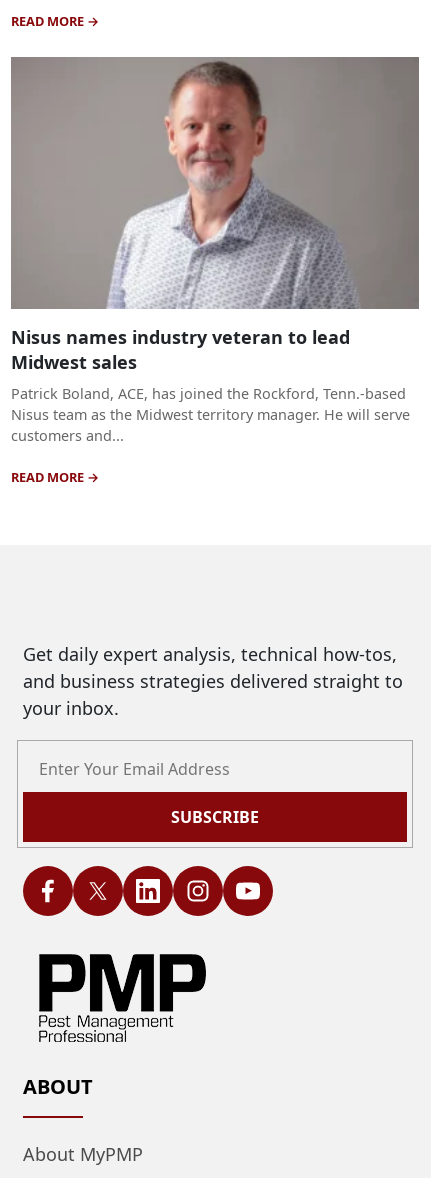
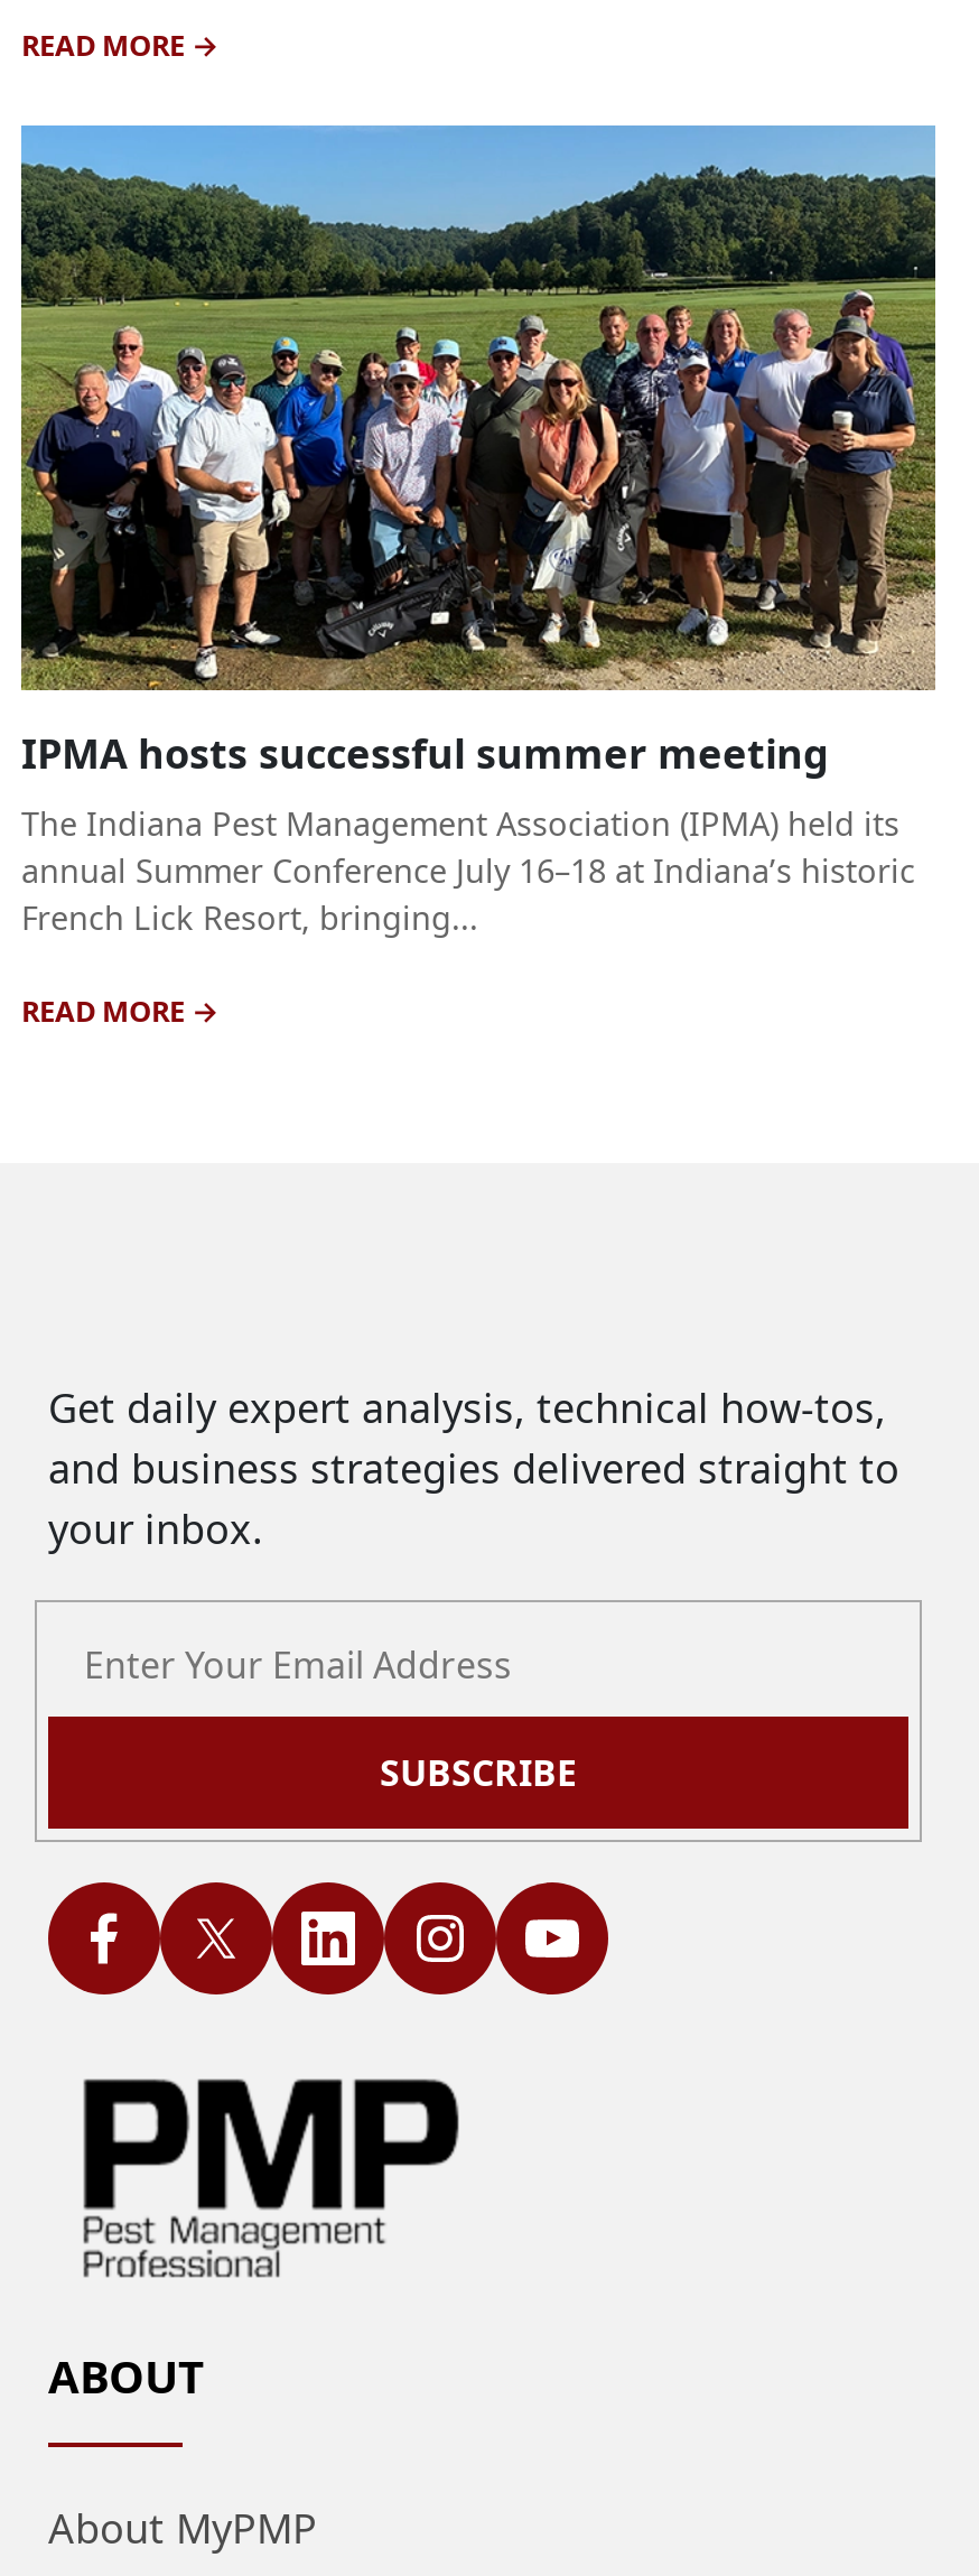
[10,56,420,444] [image] | Nisus names industry veteran to lead | Midwest sales | Patrick Boland, ACE, has joined the Rockford, Tenn.-based | Nisus team as the Midwest territory manager. He will serve | customers and... -> [21,123,935,939] [image] | IPMA hosts successful summer meeting | The Indiana Pest Management Association (IPMA) held its | annual Summer Conference July 16–18 at Indiana’s historic | French Lick Resort, bringing...

